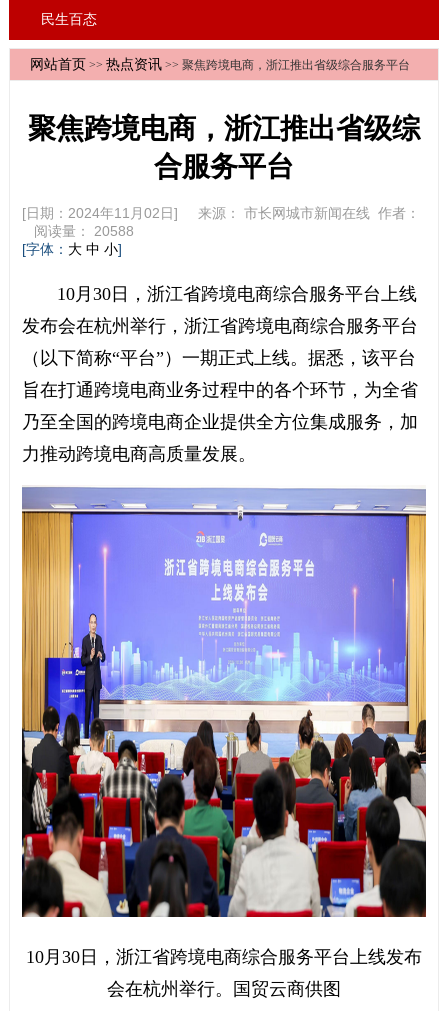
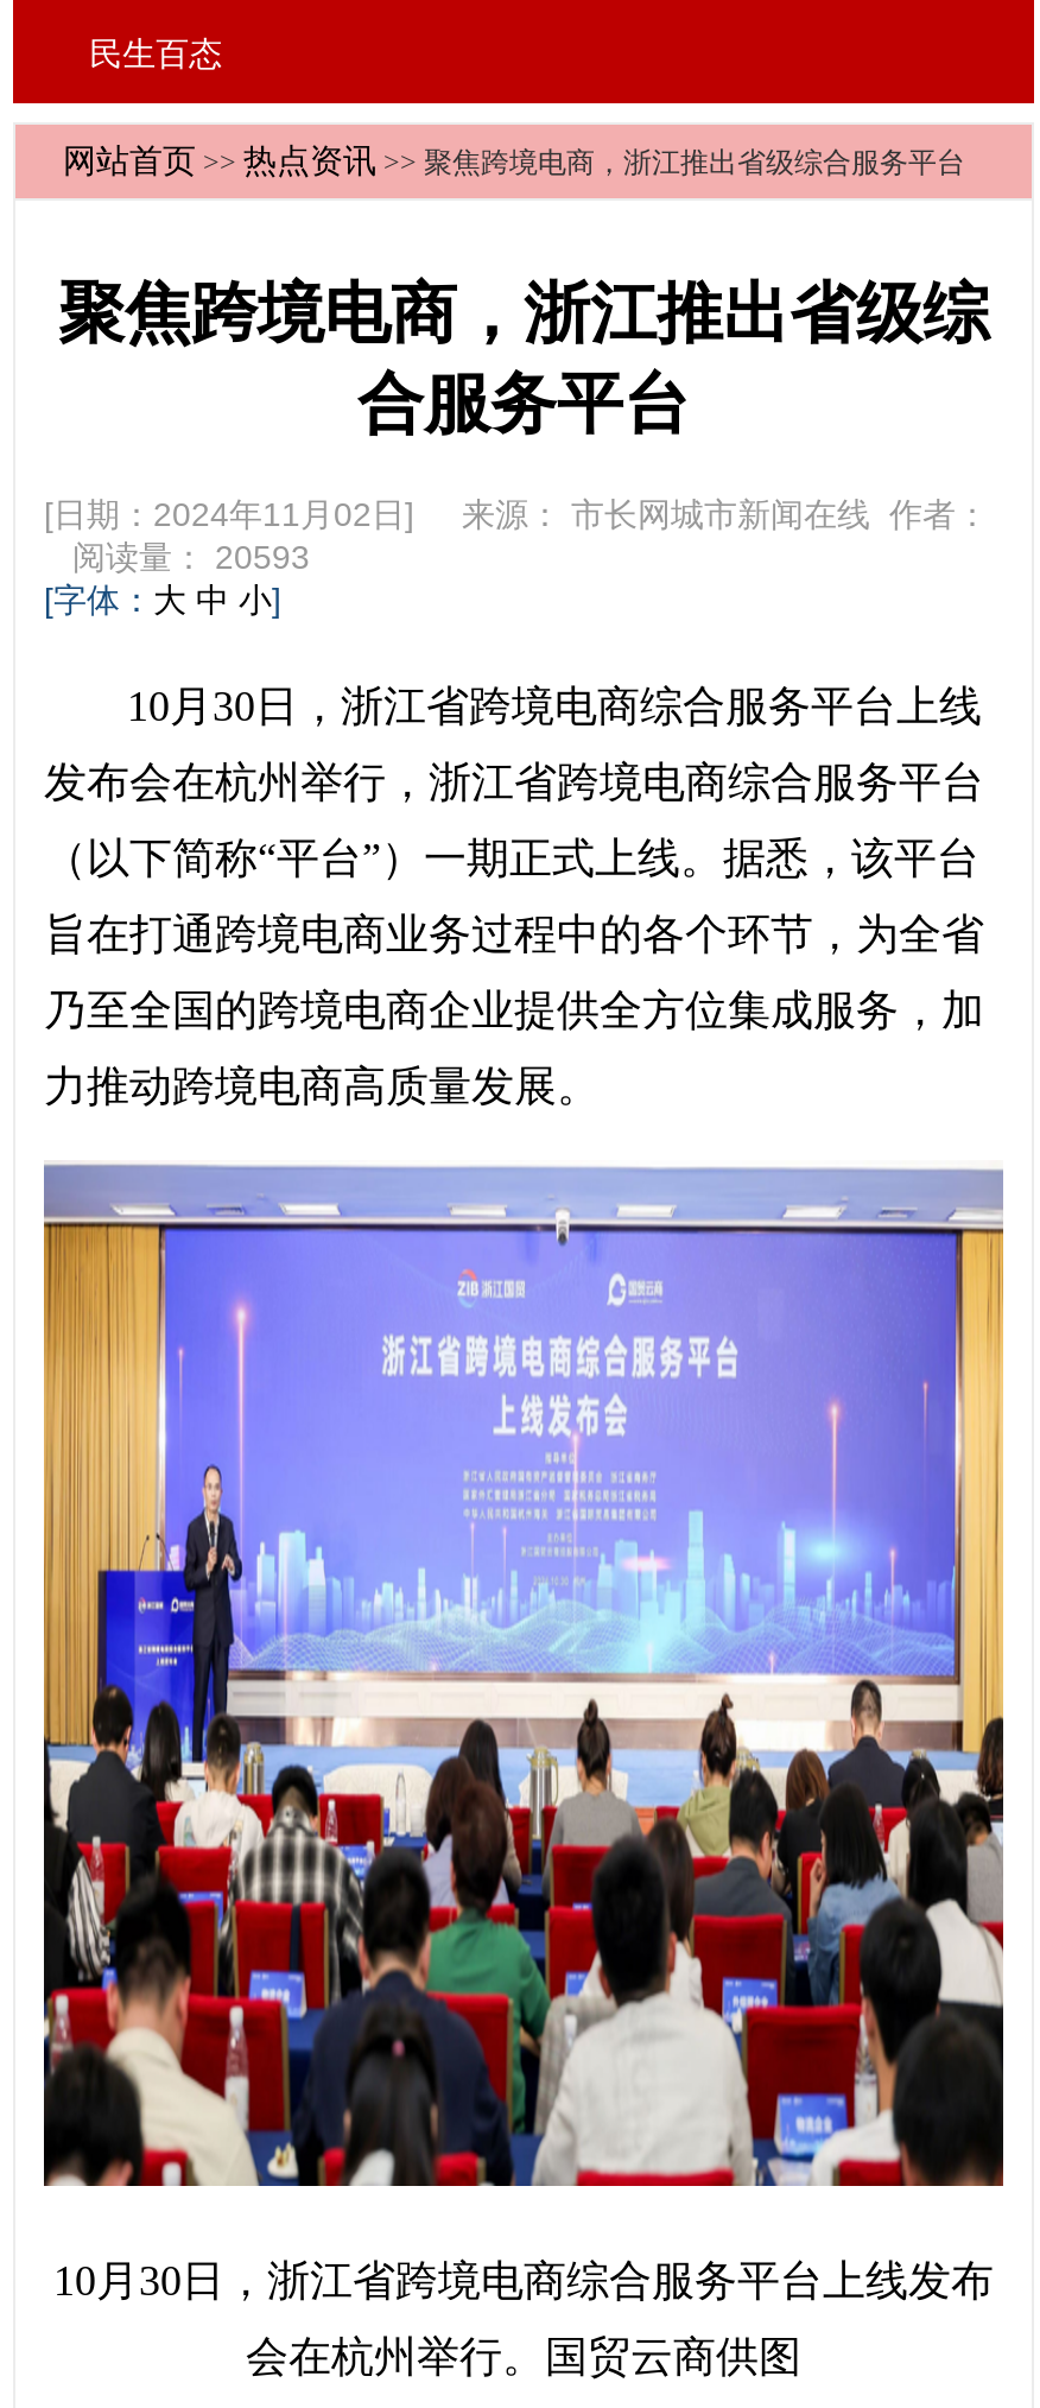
[22,222,134,238] 阅读量：20588 -> [44,537,310,575] 阅读量：20593

